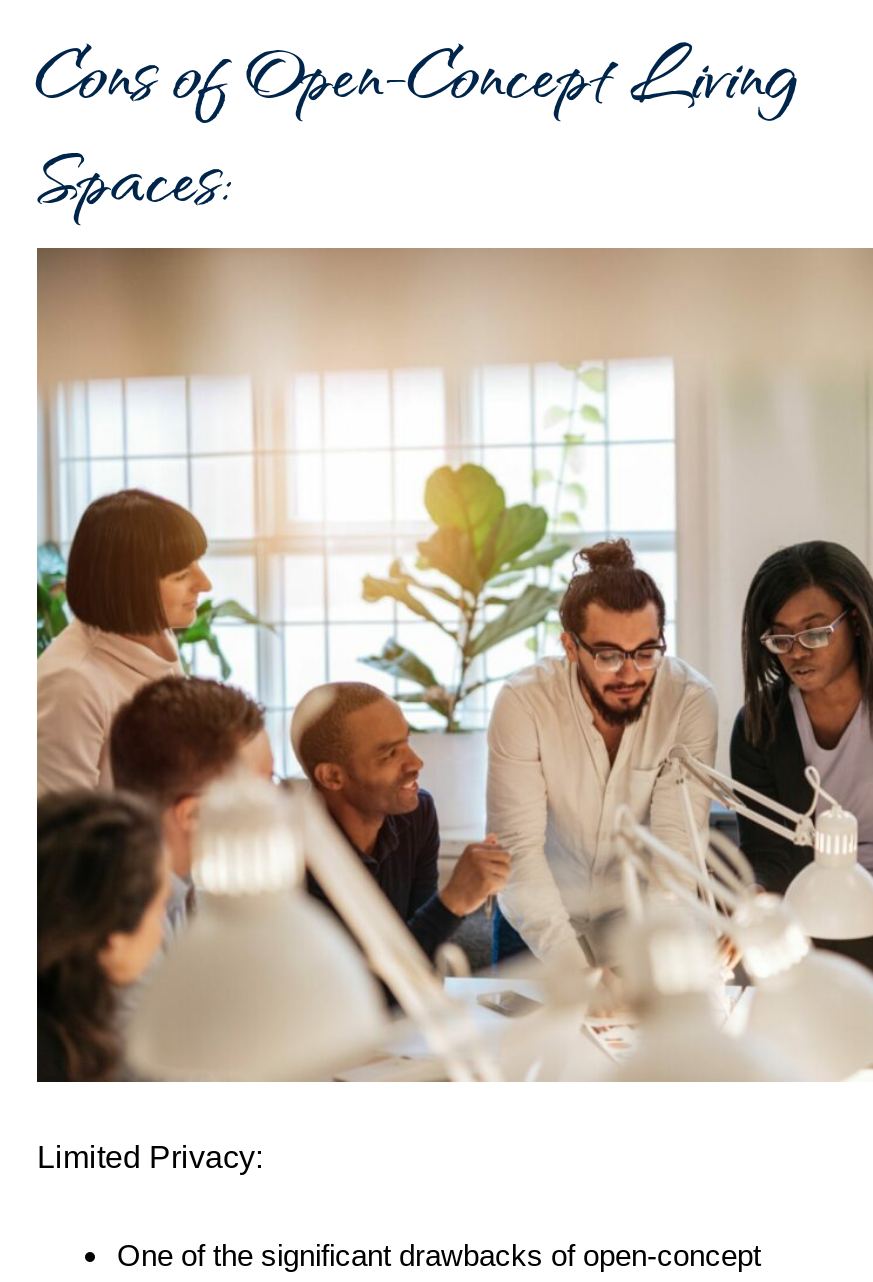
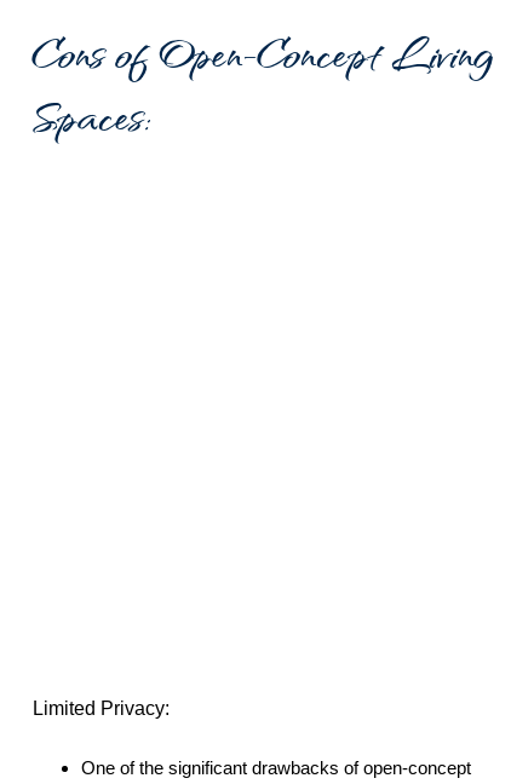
[35,246,867,1084] [image] -> none

